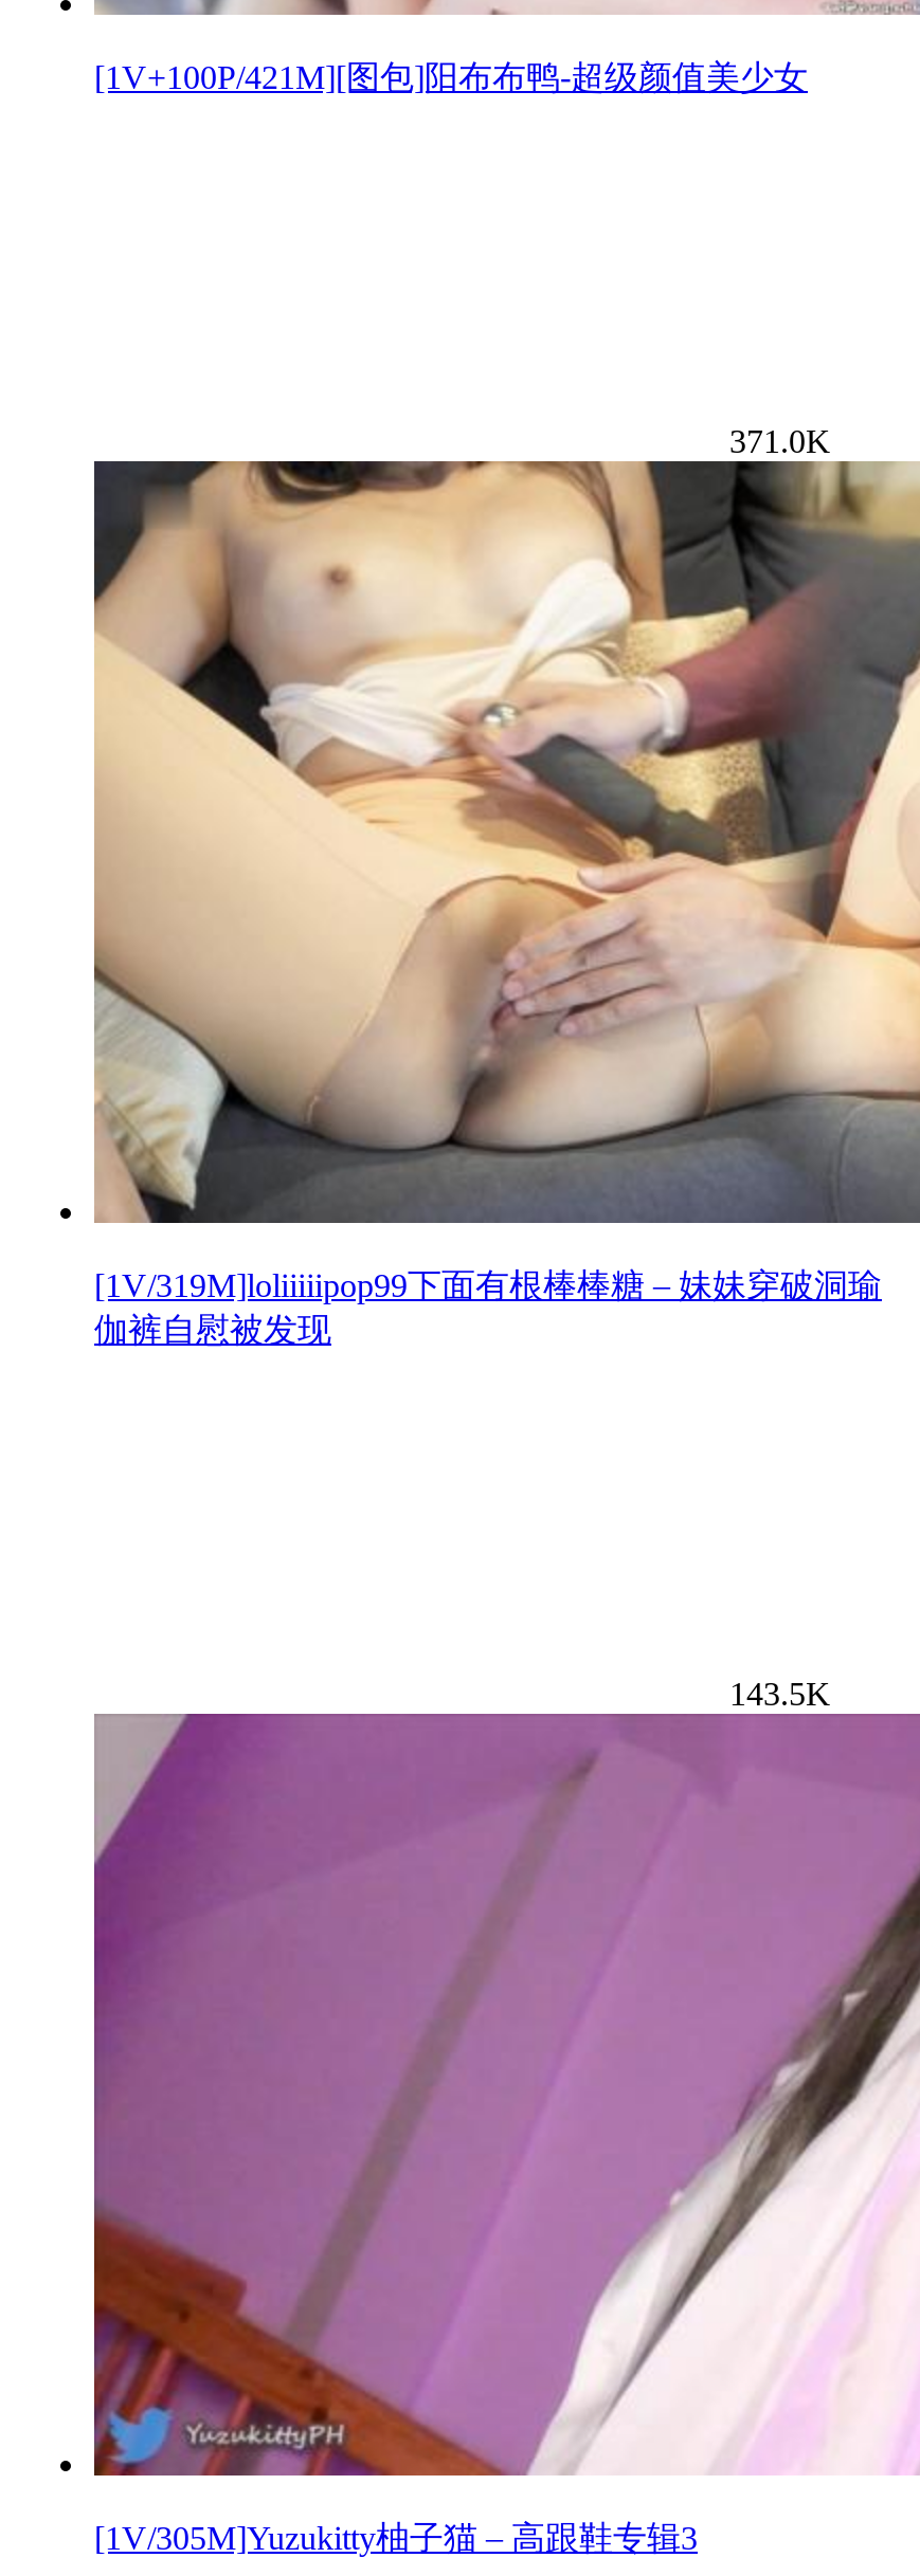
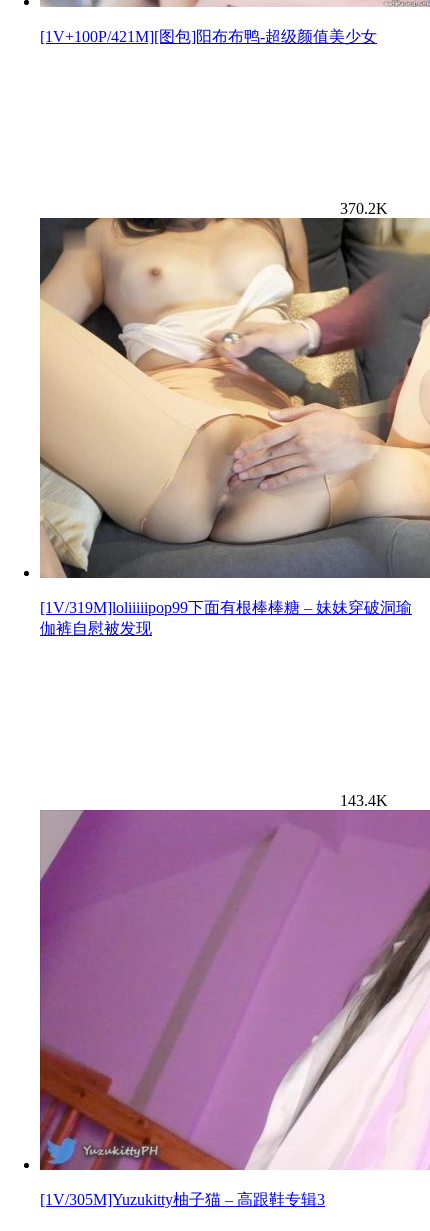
[729,424,831,460] 371.0K -> [340,200,388,217] 370.2K
[729,1677,831,1713] 143.5K -> [340,792,388,809] 143.4K

